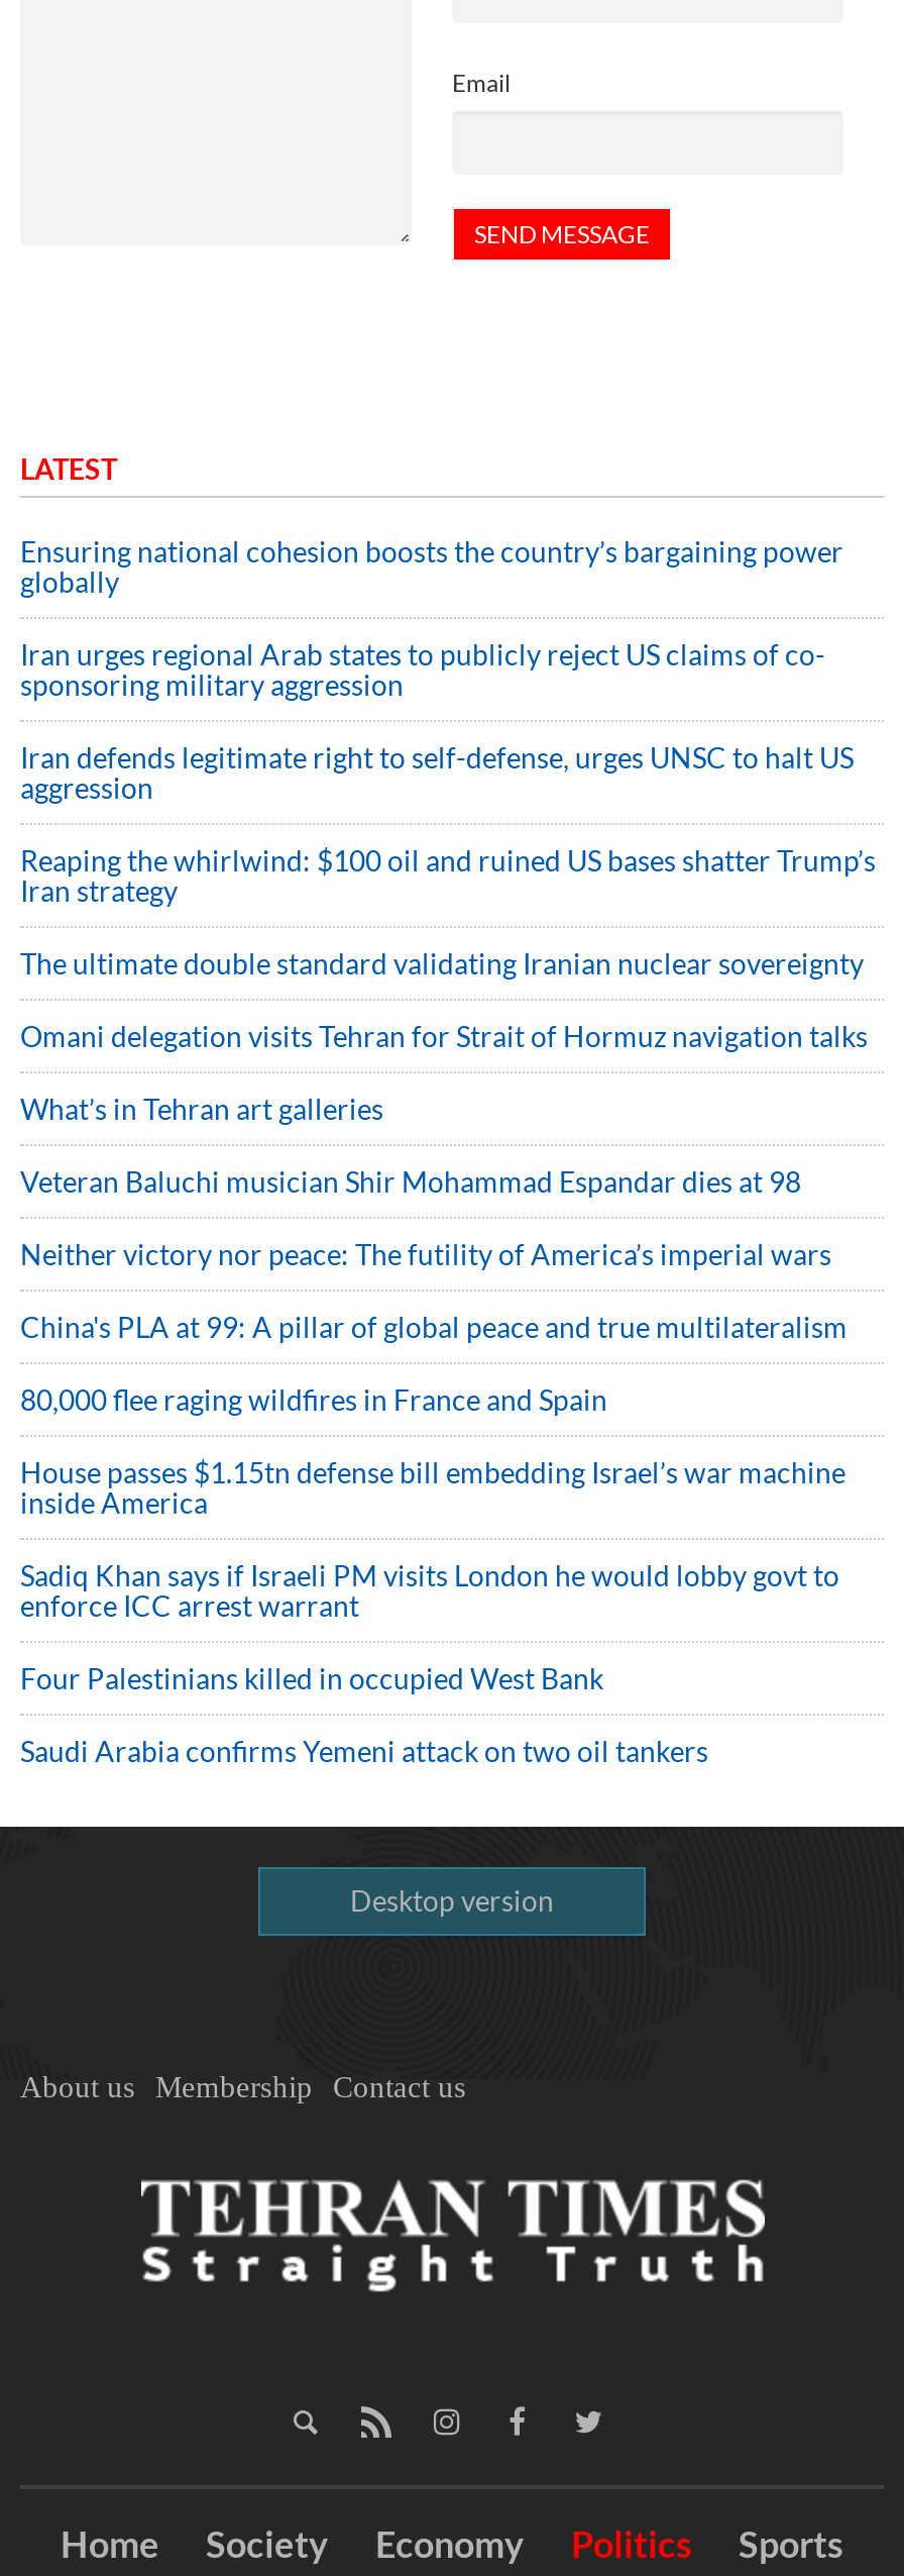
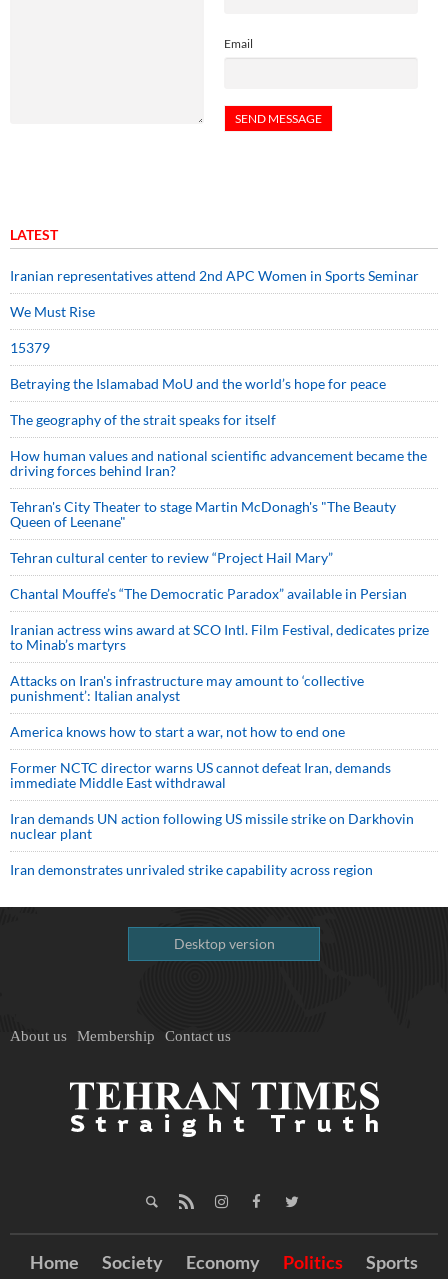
[20,535,843,600] Ensuring national cohesion boosts the country’s bargaining power | globally -> [10,267,419,284] Iranian representatives attend 2nd APC Women in Sports Seminar
[20,638,825,703] Iran urges regional Arab states to publicly reject US claims of co- | sponsoring military aggression -> [10,303,95,320] We Must Rise
[20,741,854,806] Iran defends legitimate right to self-defense, urges UNSC to halt US | aggression -> [10,339,50,356] 15379
[20,844,876,909] Reaping the whirlwind: $100 oil and ruined US bases shatter Trump’s | Iran strategy -> [10,375,386,392] Betraying the Islamabad MoU and the world’s hope for peace
[20,947,864,981] The ultimate double standard validating Iranian nuclear sovereignty -> [10,411,276,428] The geography of the strait speaks for itself
[20,1020,868,1054] Omani delegation visits Tehran for Strait of Hormuz navigation talks -> [10,447,427,479] How human values and national scientific advancement became the | driving forces behind Iran?
[20,1092,383,1127] What’s in Tehran art galleries -> [10,498,396,530] Tehran's City Theater to stage Martin McDonagh's "The Beauty | Queen of Leenane"
[20,1165,801,1199] Veteran Baluchi musician Shir Mohammad Espandar dies at 98 -> [10,549,333,566] Tehran cultural center to review “Project Hail Mary”
[20,1238,831,1272] Neither victory nor peace: The futility of America’s imperial wars -> [10,585,407,602] Chantal Mouffe’s “The Democratic Paradox” available in Persian
[20,1311,847,1345] China's PLA at 99: A pillar of global peace and true multilateralism -> [10,621,429,653] Iranian actress wins award at SCO Intl. Film Festival, dedicates prize | to Minab’s martyrs
[20,1383,607,1418] 80,000 flee raging wildfires in France and Spain -> [10,672,364,704] Attacks on Iran's infrastructure may amount to ‘collective | punishment’: Italian analyst
[20,1456,845,1521] House passes $1.15tn defense bill embedding Israel’s war machine | inside America -> [10,723,345,740] America knows how to start a war, not how to end one
[20,1559,839,1624] Sadiq Khan says if Israeli PM visits London he would lobby govt to | enforce ICC arrest warrant -> [10,759,391,791] Former NCTC director warns US cannot defeat Iran, demands | immediate Middle East withdrawal
[20,1662,603,1696] Four Palestinians killed in occupied West Bank -> [10,810,414,842] Iran demands UN action following US missile strike on Darkhovin | nuclear plant
[20,1735,708,1769] Saudi Arabia confirms Yemeni attack on two oil tankers -> [10,861,373,878] Iran demonstrates unrivaled strike capability across region

